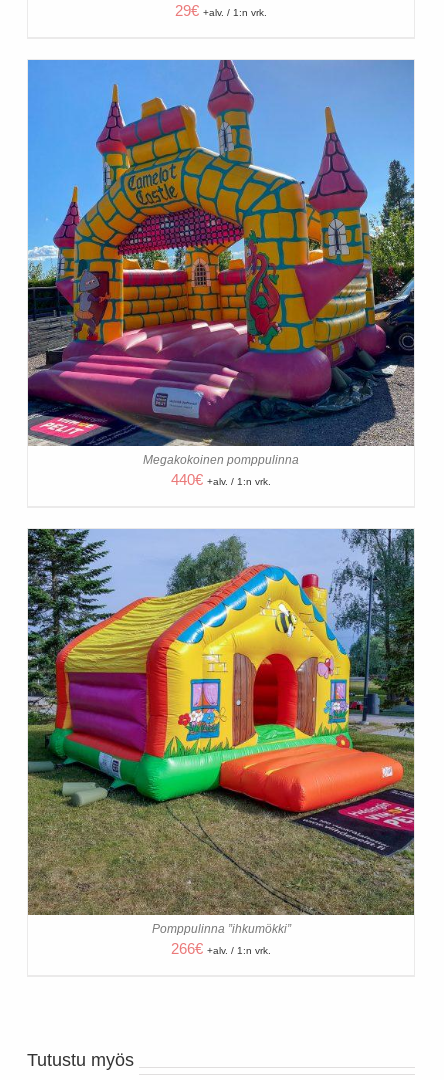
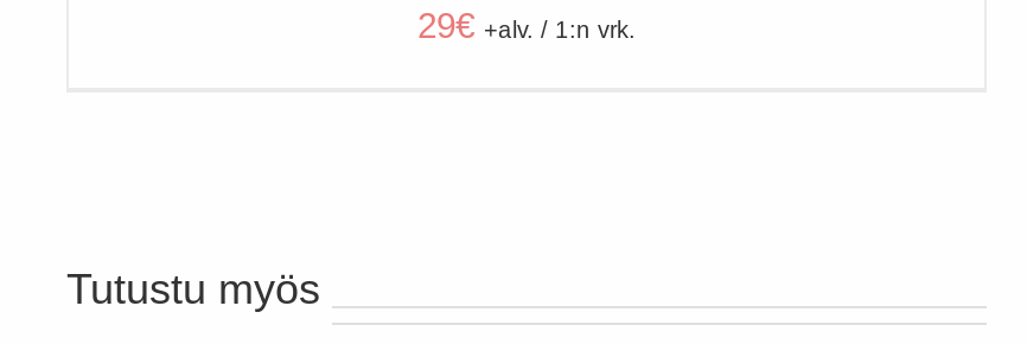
[27,59,415,488] [image] | Megakokoinen pomppulinna | 440€ +alv. / 1:n vrk. -> none
[27,528,415,957] [image] | Pomppulinna ”ihkumökki” | 266€ +alv. / 1:n vrk. -> none

